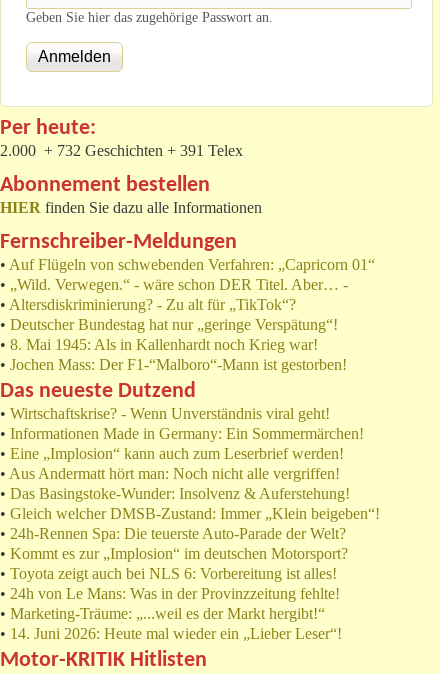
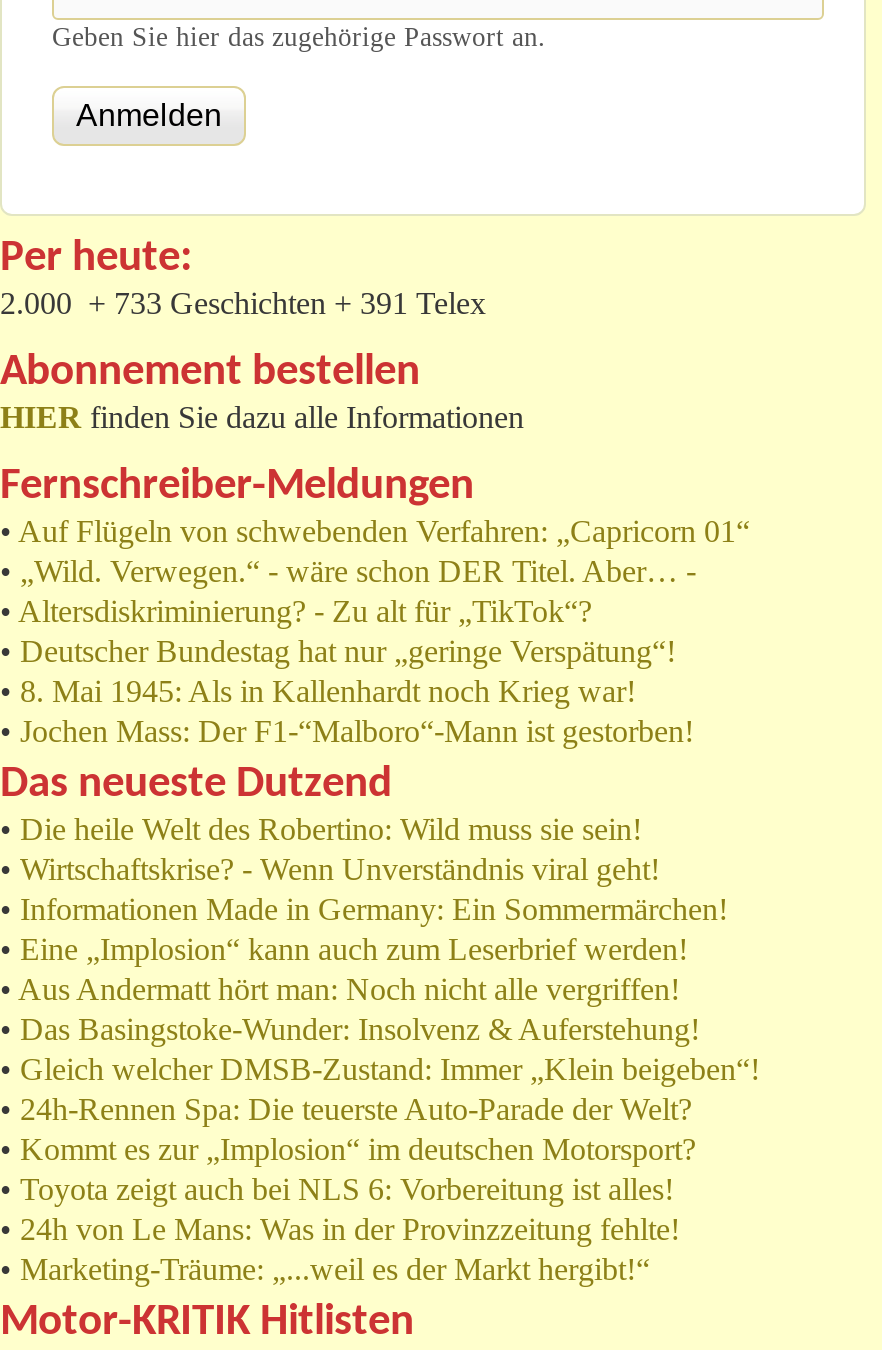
[0,142,243,159] 2.000 + 732 Geschichten + 391 Telex -> [0,285,486,319] 2.000 + 733 Geschichten + 391 Telex
none -> [0,811,642,845] • Die heile Welt des Robertino: Wild muss sie sein!
moved [0,405,380,622] -> [0,851,760,1285]: • Wirtschaftskrise? - Wenn Unverständnis viral geht! | • Informationen Made in Germany: Ein Sommermärchen! | • Eine „Implosion“ kann auch zum Leserbrief werden! | ... | • 24h von Le Mans: Was in der Provinzzeitung fehlte! | • Marketing-Träume: „...weil es der Markt hergibt!“
[0,625,342,642] • 14. Juni 2026: Heute mal wieder ein „Lieber Leser“! -> none

